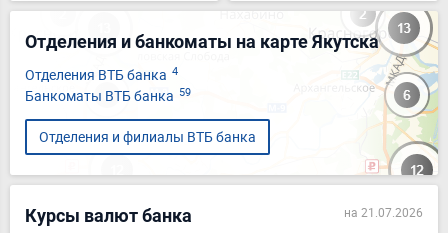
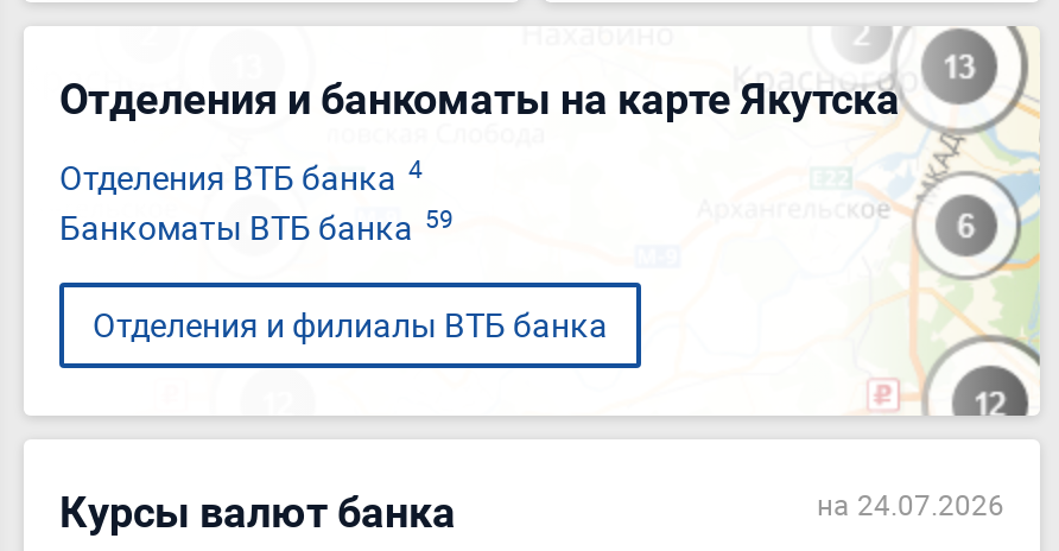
[344,204,423,220] на 21.07.2026 -> [817,484,1004,522] на 24.07.2026

